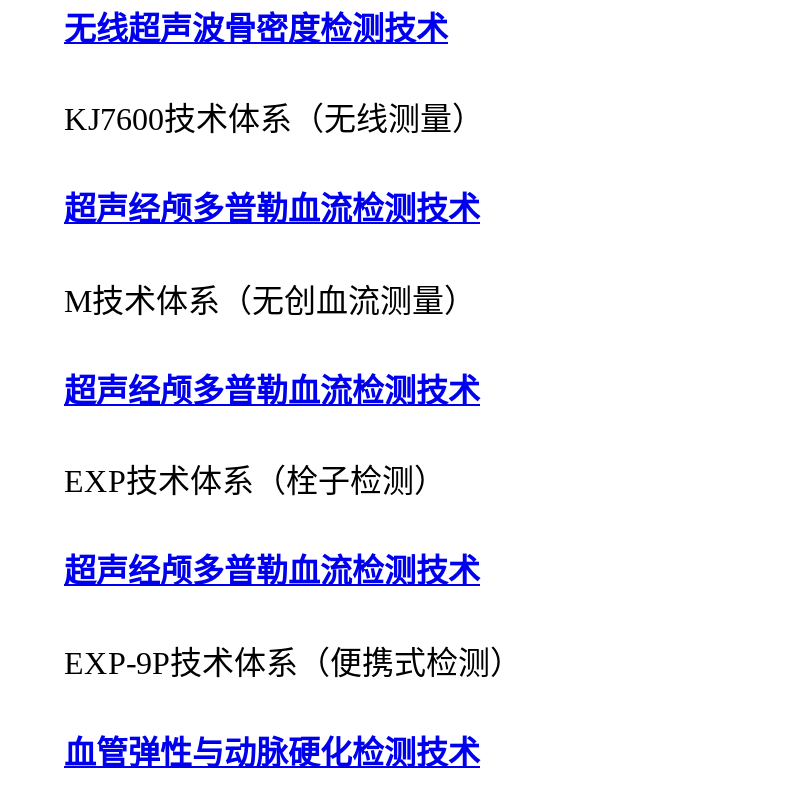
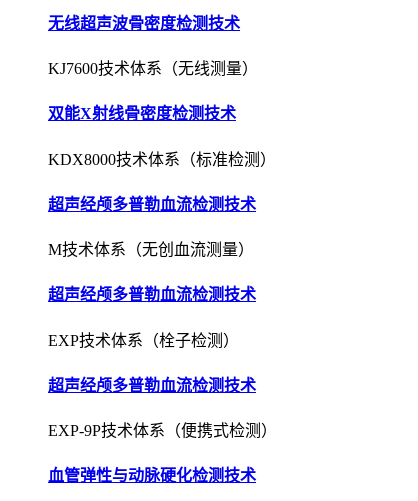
none -> [48,105,276,167] 双能X射线骨密度检测技术 | KDX8000技术体系（标准检测）

